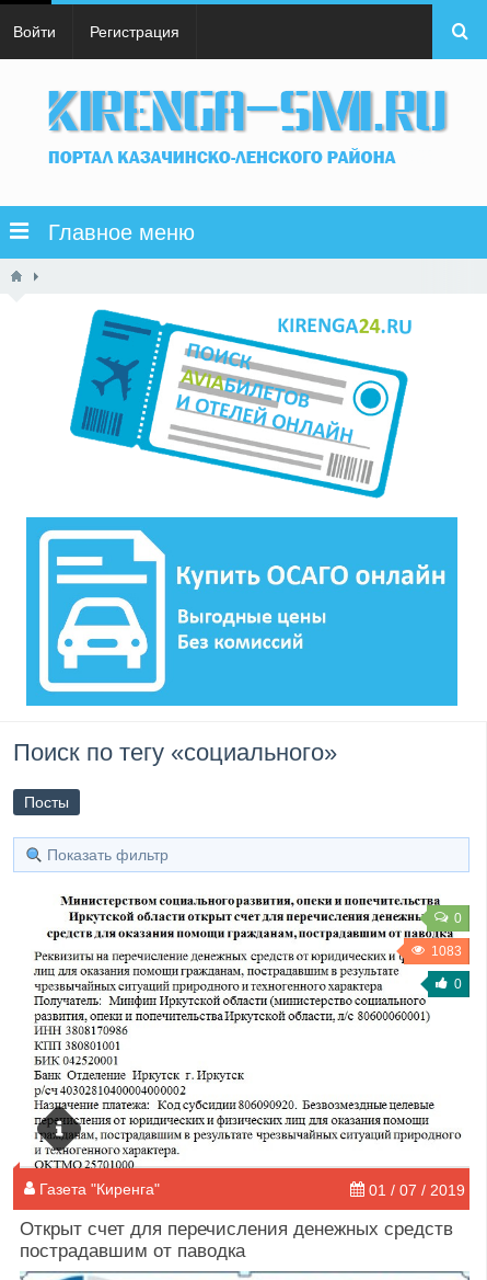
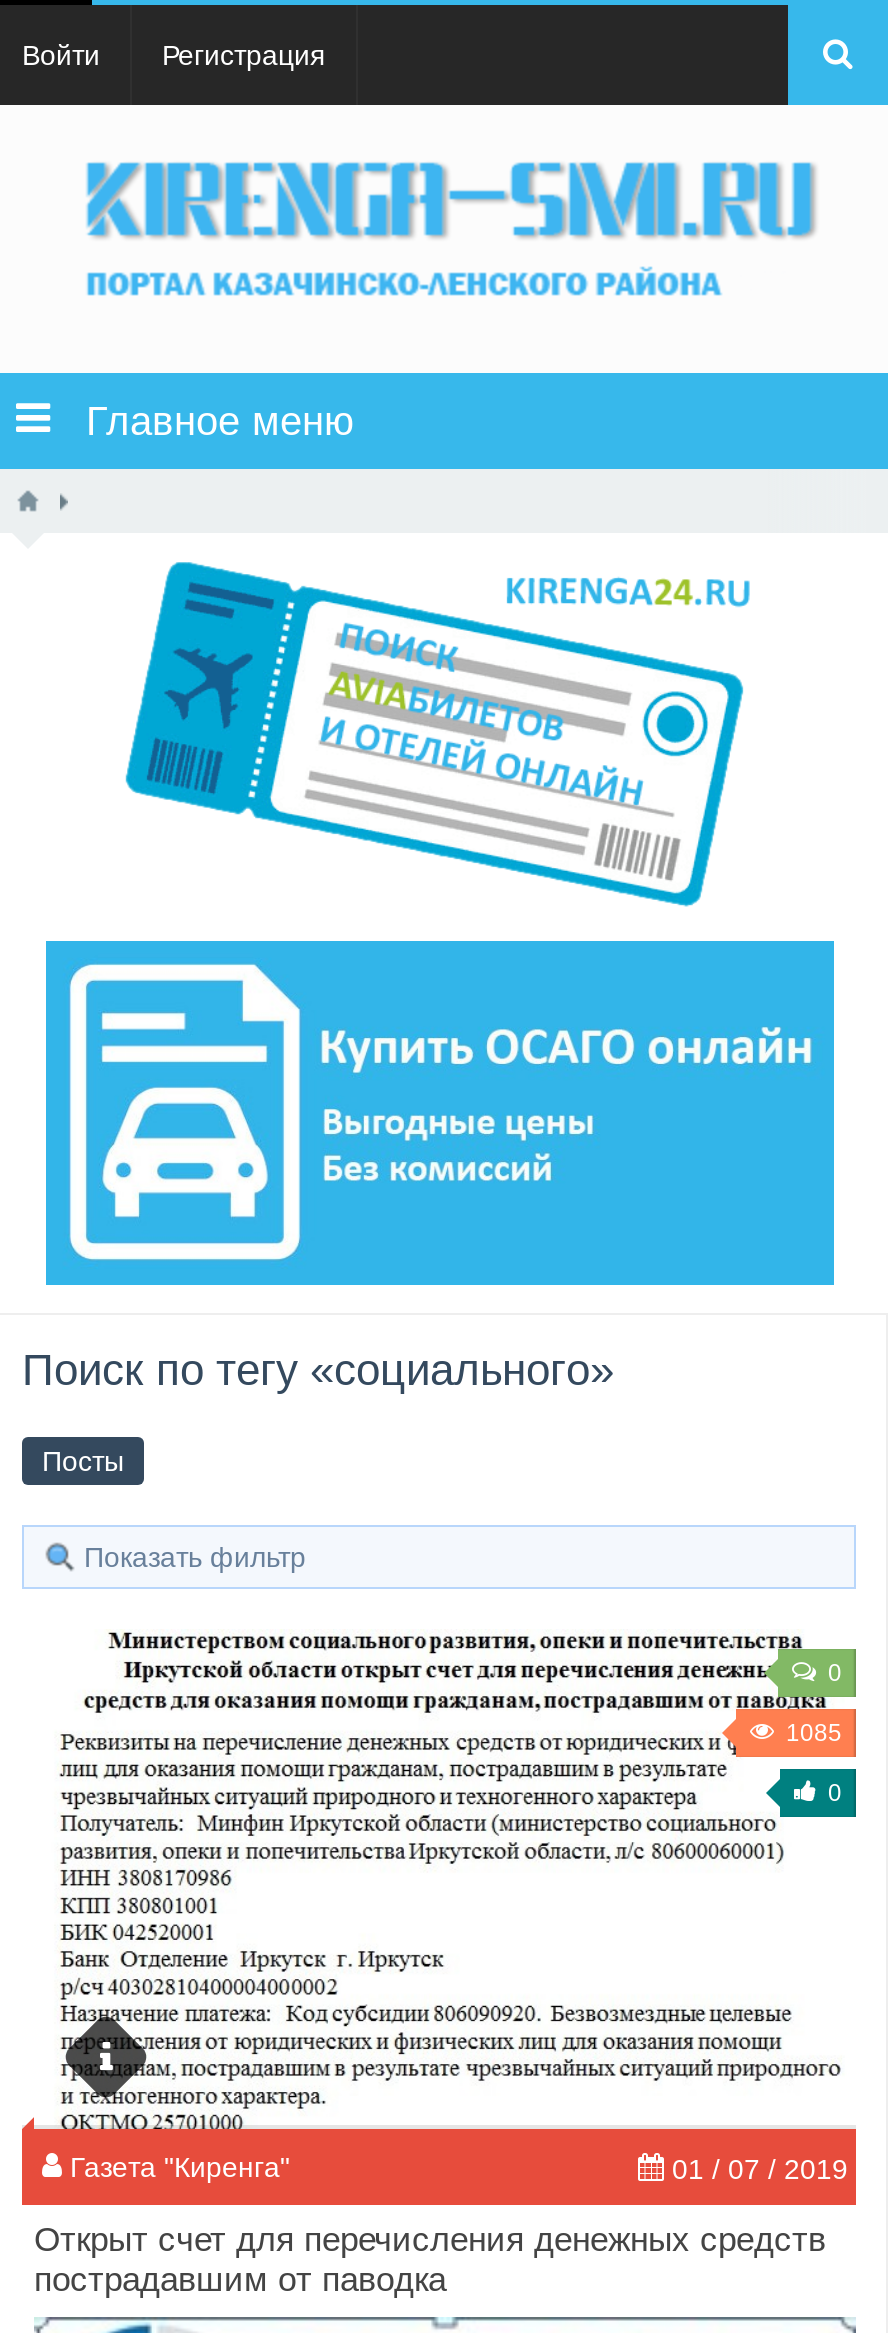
[428,944,462,959] 1083 -> [780,1720,842,1748] 1085

